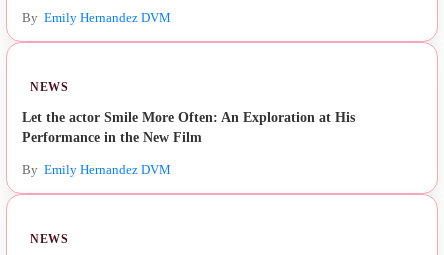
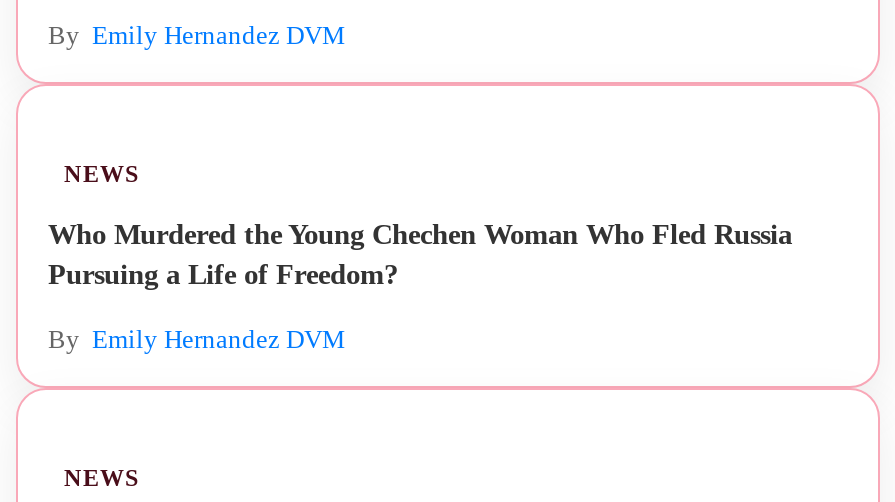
[22,109,355,145] Let the actor Smile More Often: An Exploration at His | Performance in the New Film -> [48,218,792,290] Who Murdered the Young Chechen Woman Who Fled Russia | Pursuing a Life of Freedom?

